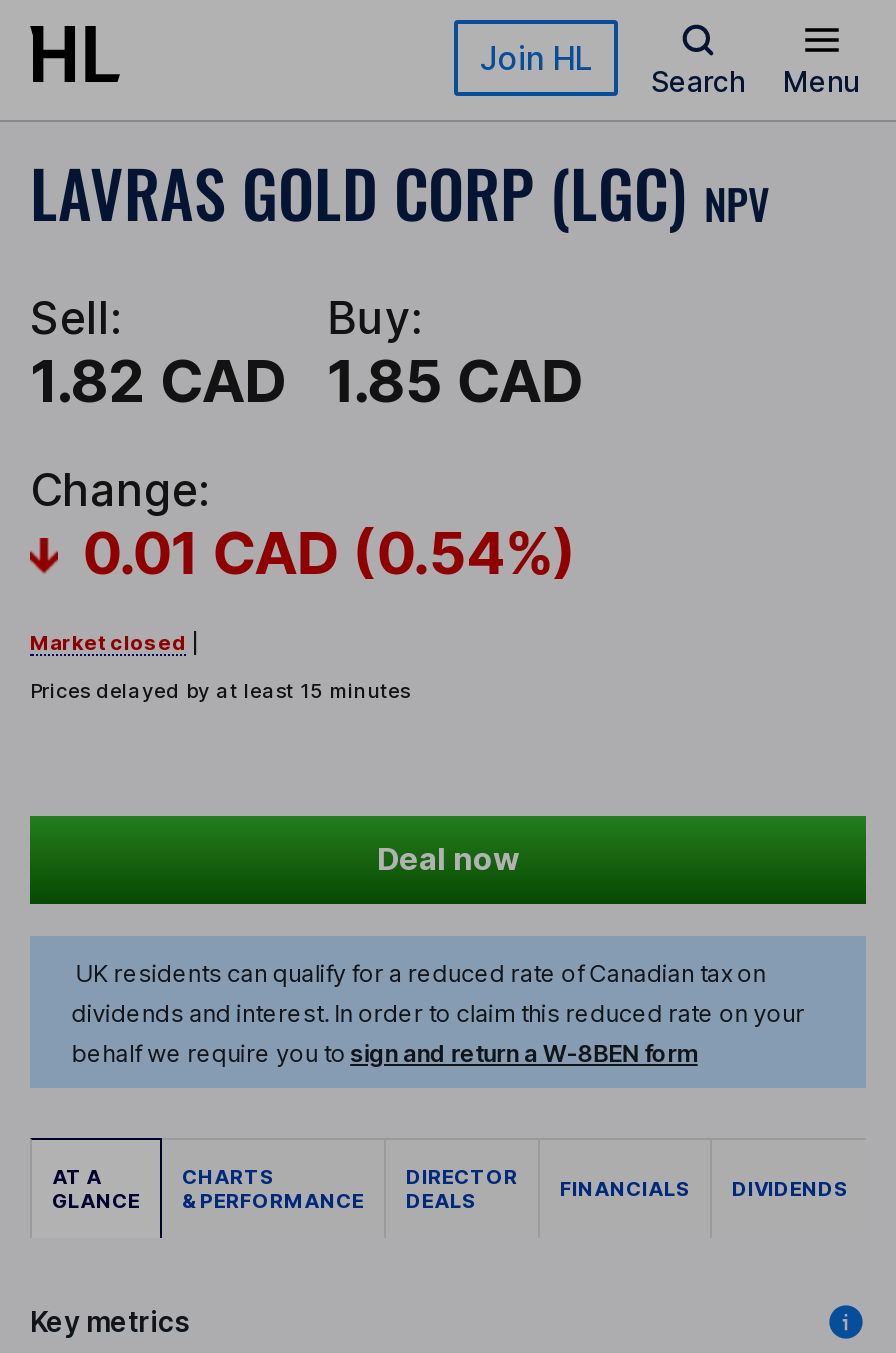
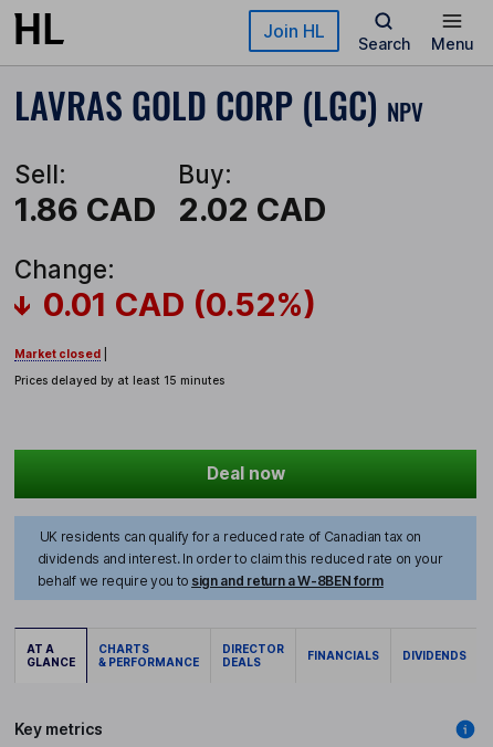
[30,346,286,416] 1.82 CAD -> [14,190,156,229] 1.86 CAD
[327,346,583,416] 1.85 CAD -> [178,190,327,229] 2.02 CAD
[82,518,576,588] 0.01 CAD (0.54%) -> [43,285,316,324] 0.01 CAD (0.52%)

